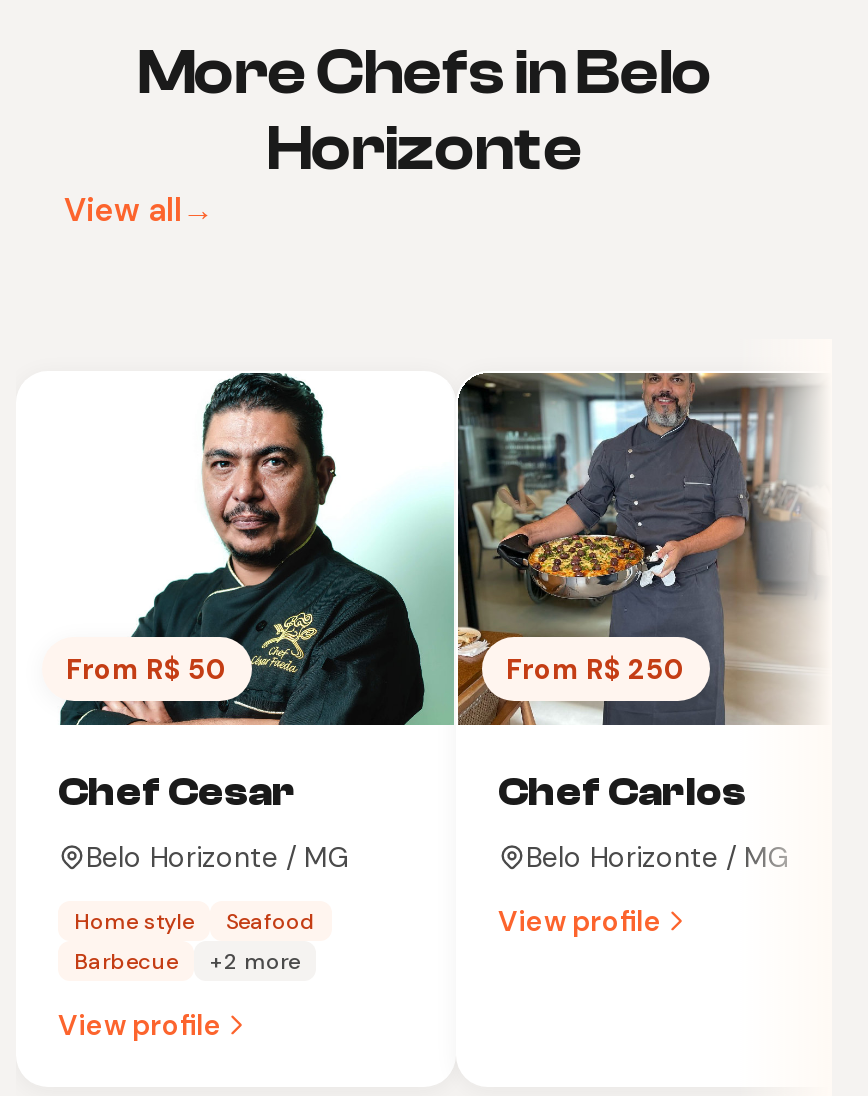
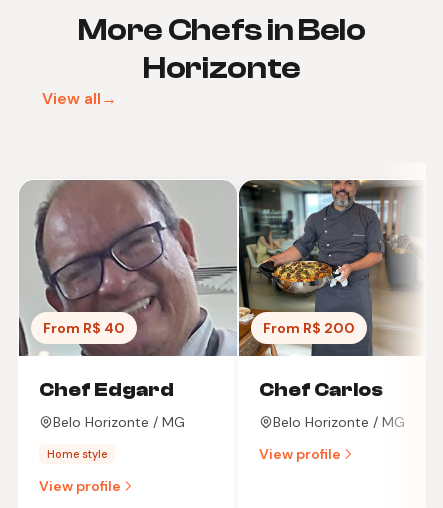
[18,373,456,727] [image] | From R$ 50 -> [18,179,237,357] [image] | From R$ 40
[506,652,686,688] From R$ 250 -> [263,319,355,337] From R$ 200
[58,770,296,816] Chef Cesar -> [39,378,174,401] Chef Edgard
[74,908,316,976] Seafood | Barbecue | +2 more -> none

